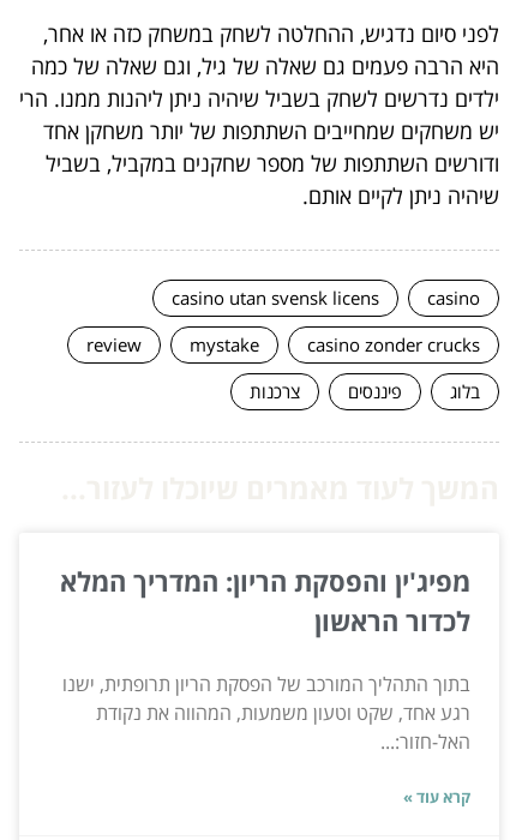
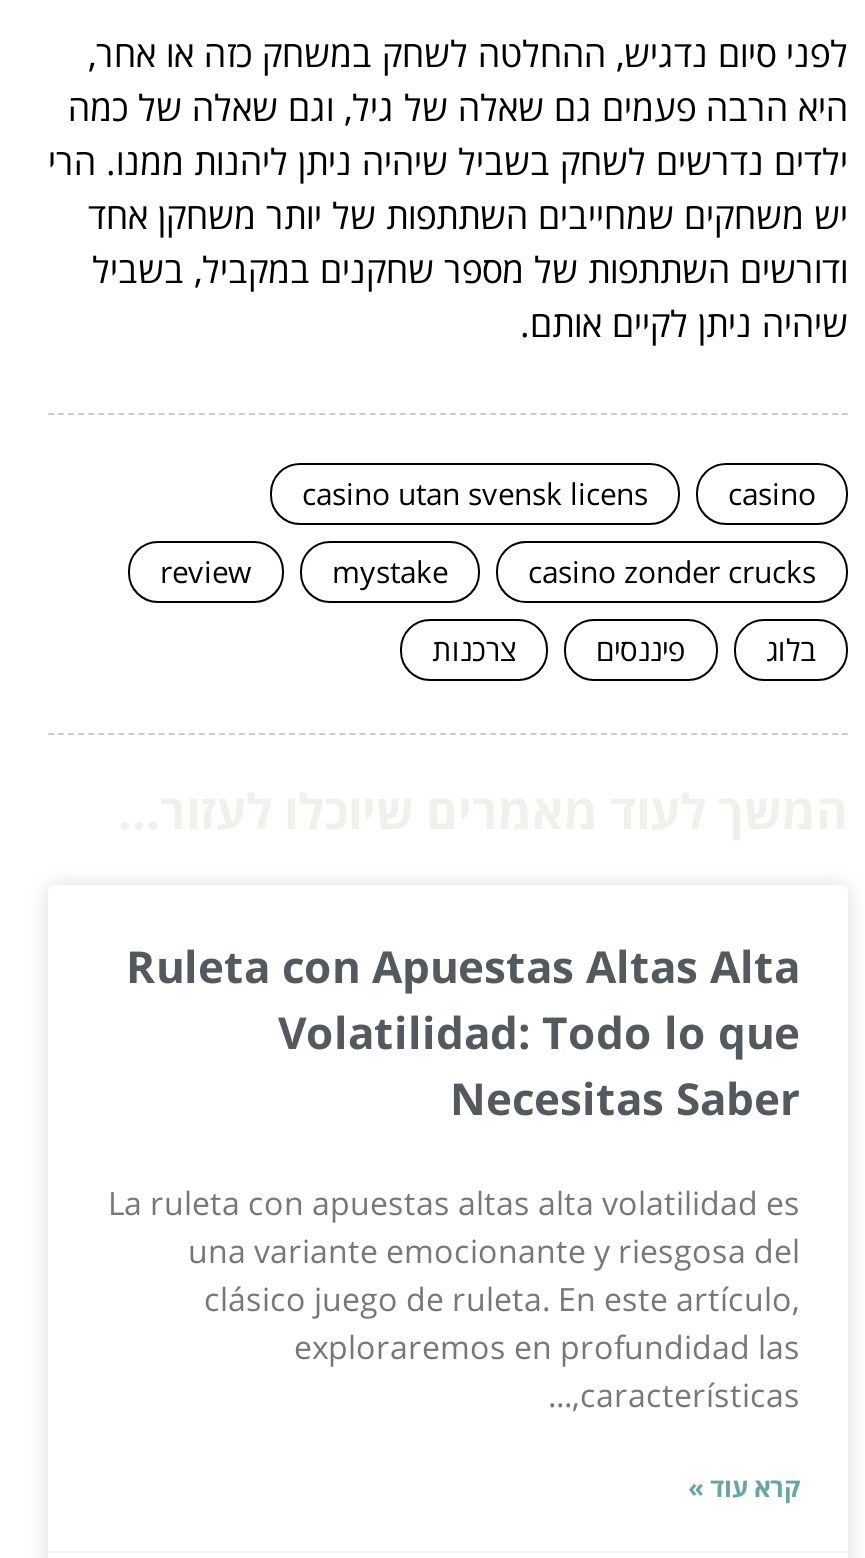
[60,563,470,639] מפיג'ין והפסקת הריון: המדריך המלא | לכדור הראשון -> [126,935,800,1127] Ruleta con Apuestas Altas Alta | Volatilidad: Todo lo que | Necesitas Saber
[62,671,470,755] בתוך התהליך המורכב של הפסקת הריון תרופתית, ישנו | רגע אחד, שקט וטעון משמעות, המהווה את נקודת | האל-חזור:... -> [108,1181,800,1417] La ruleta con apuestas altas alta volatilidad es | una variante emocionante y riesgosa del | clásico juego de ruleta. En este artículo, | exploraremos en profundidad las | características,...

